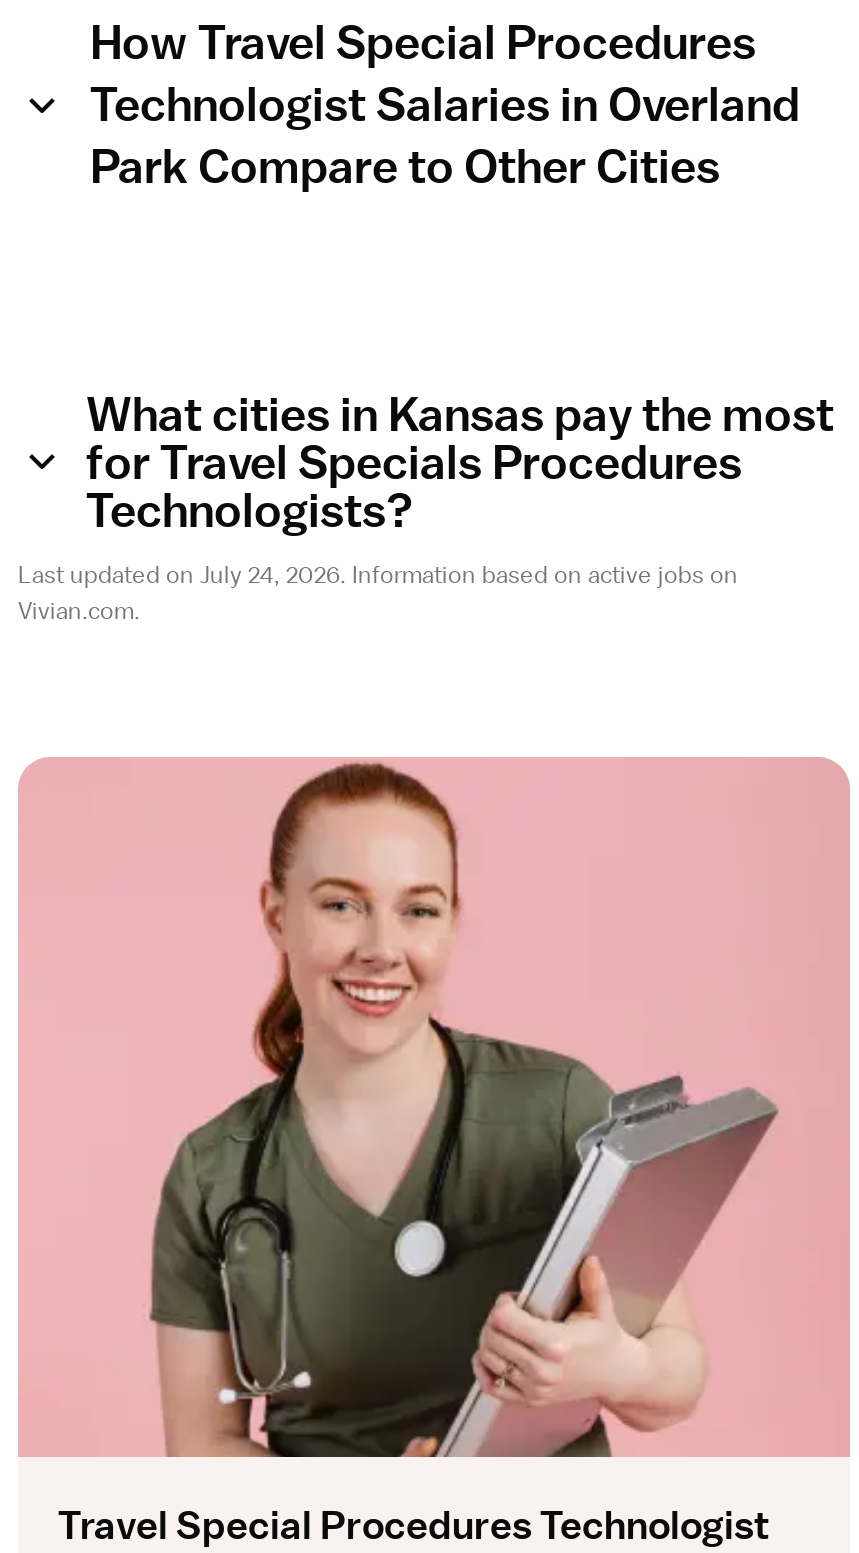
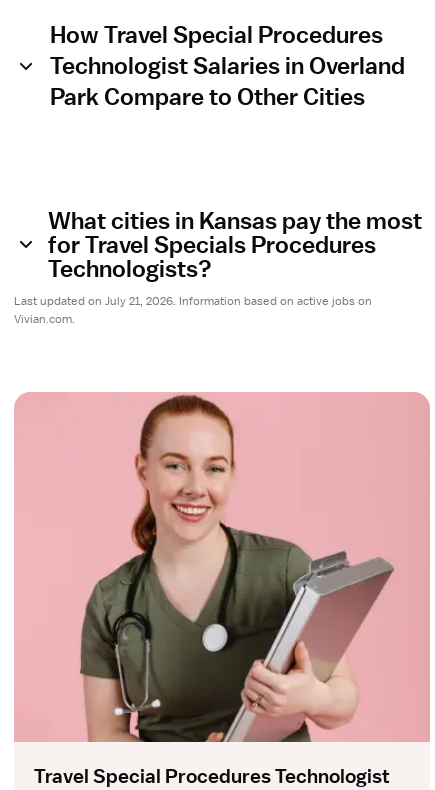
[18,559,738,591] Last updated on July 24, 2026. Information based on active jobs on -> [14,293,372,309] Last updated on July 21, 2026. Information based on active jobs on

